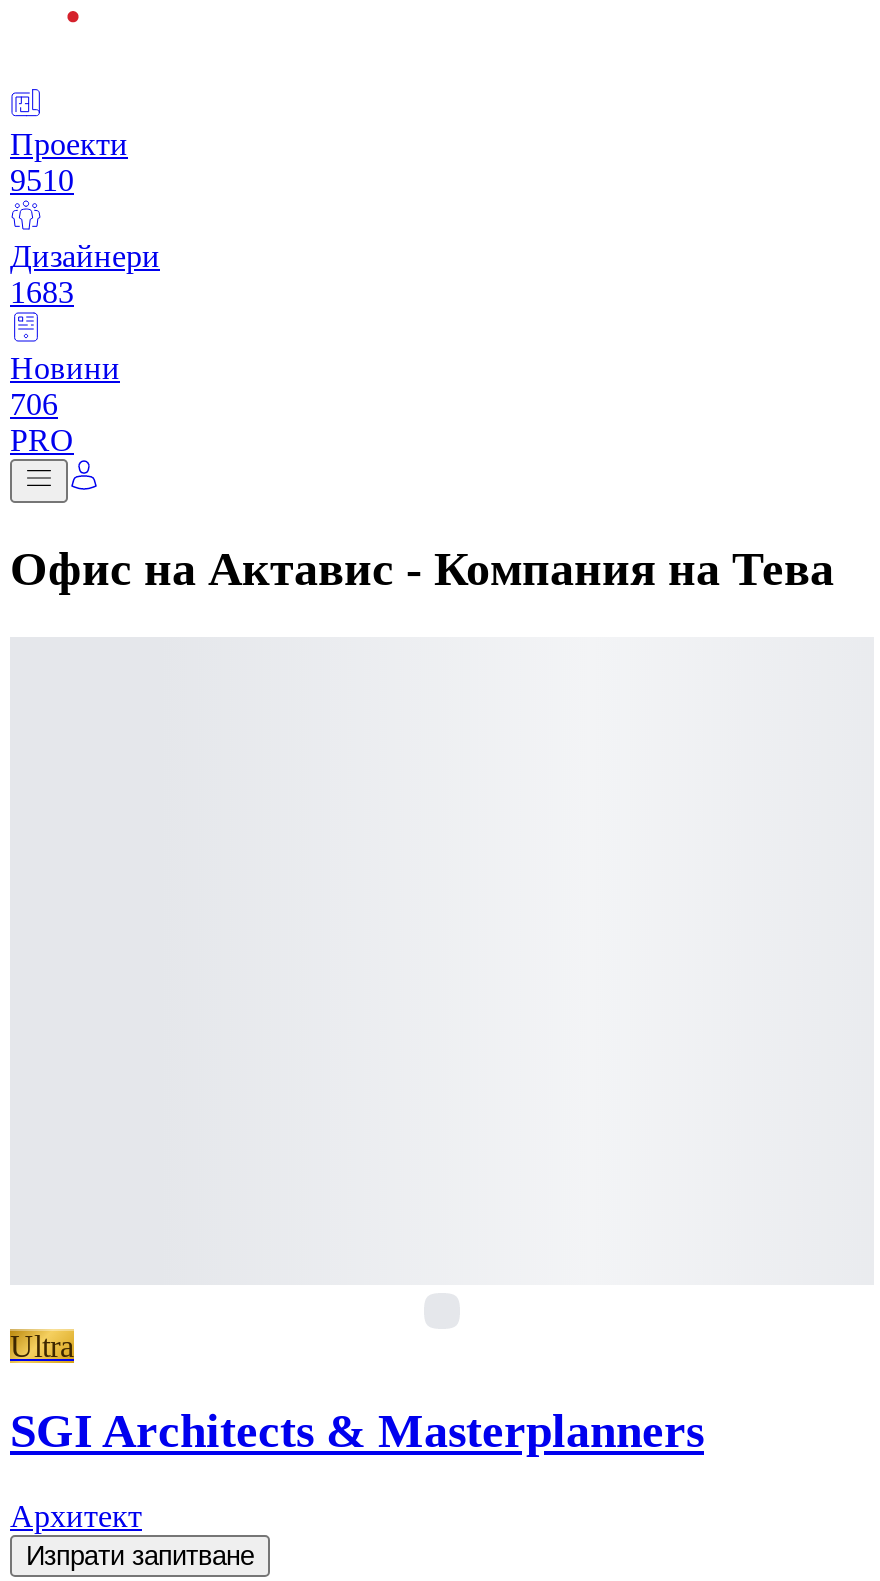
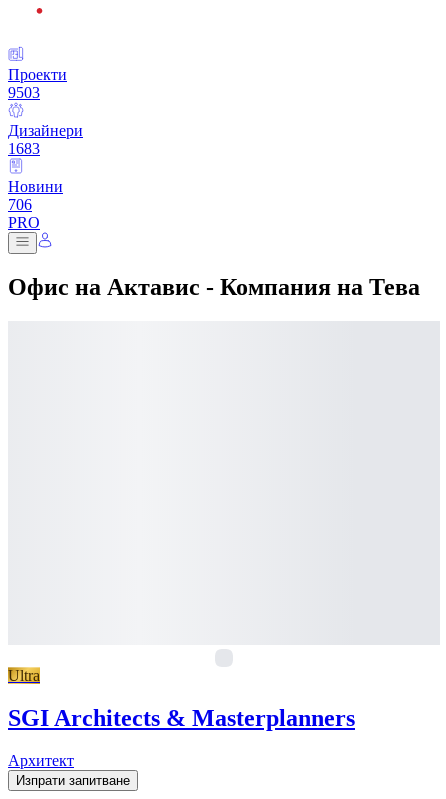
[10,162,74,196] 9510 -> [8,84,40,101] 9503

